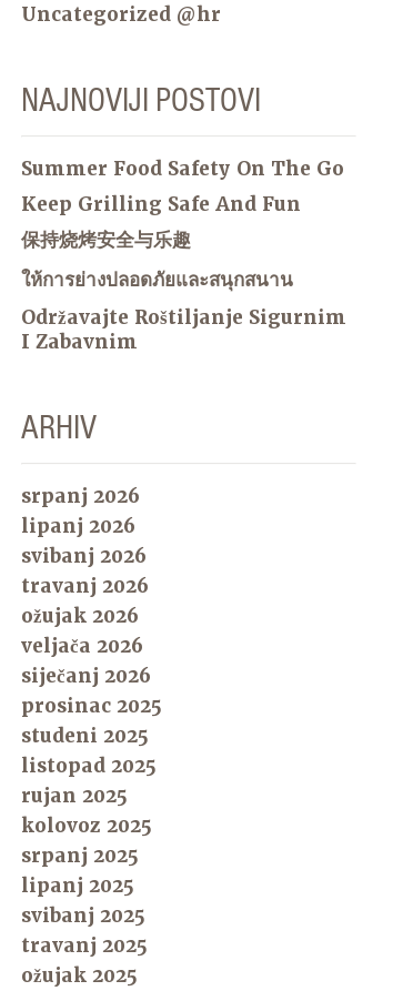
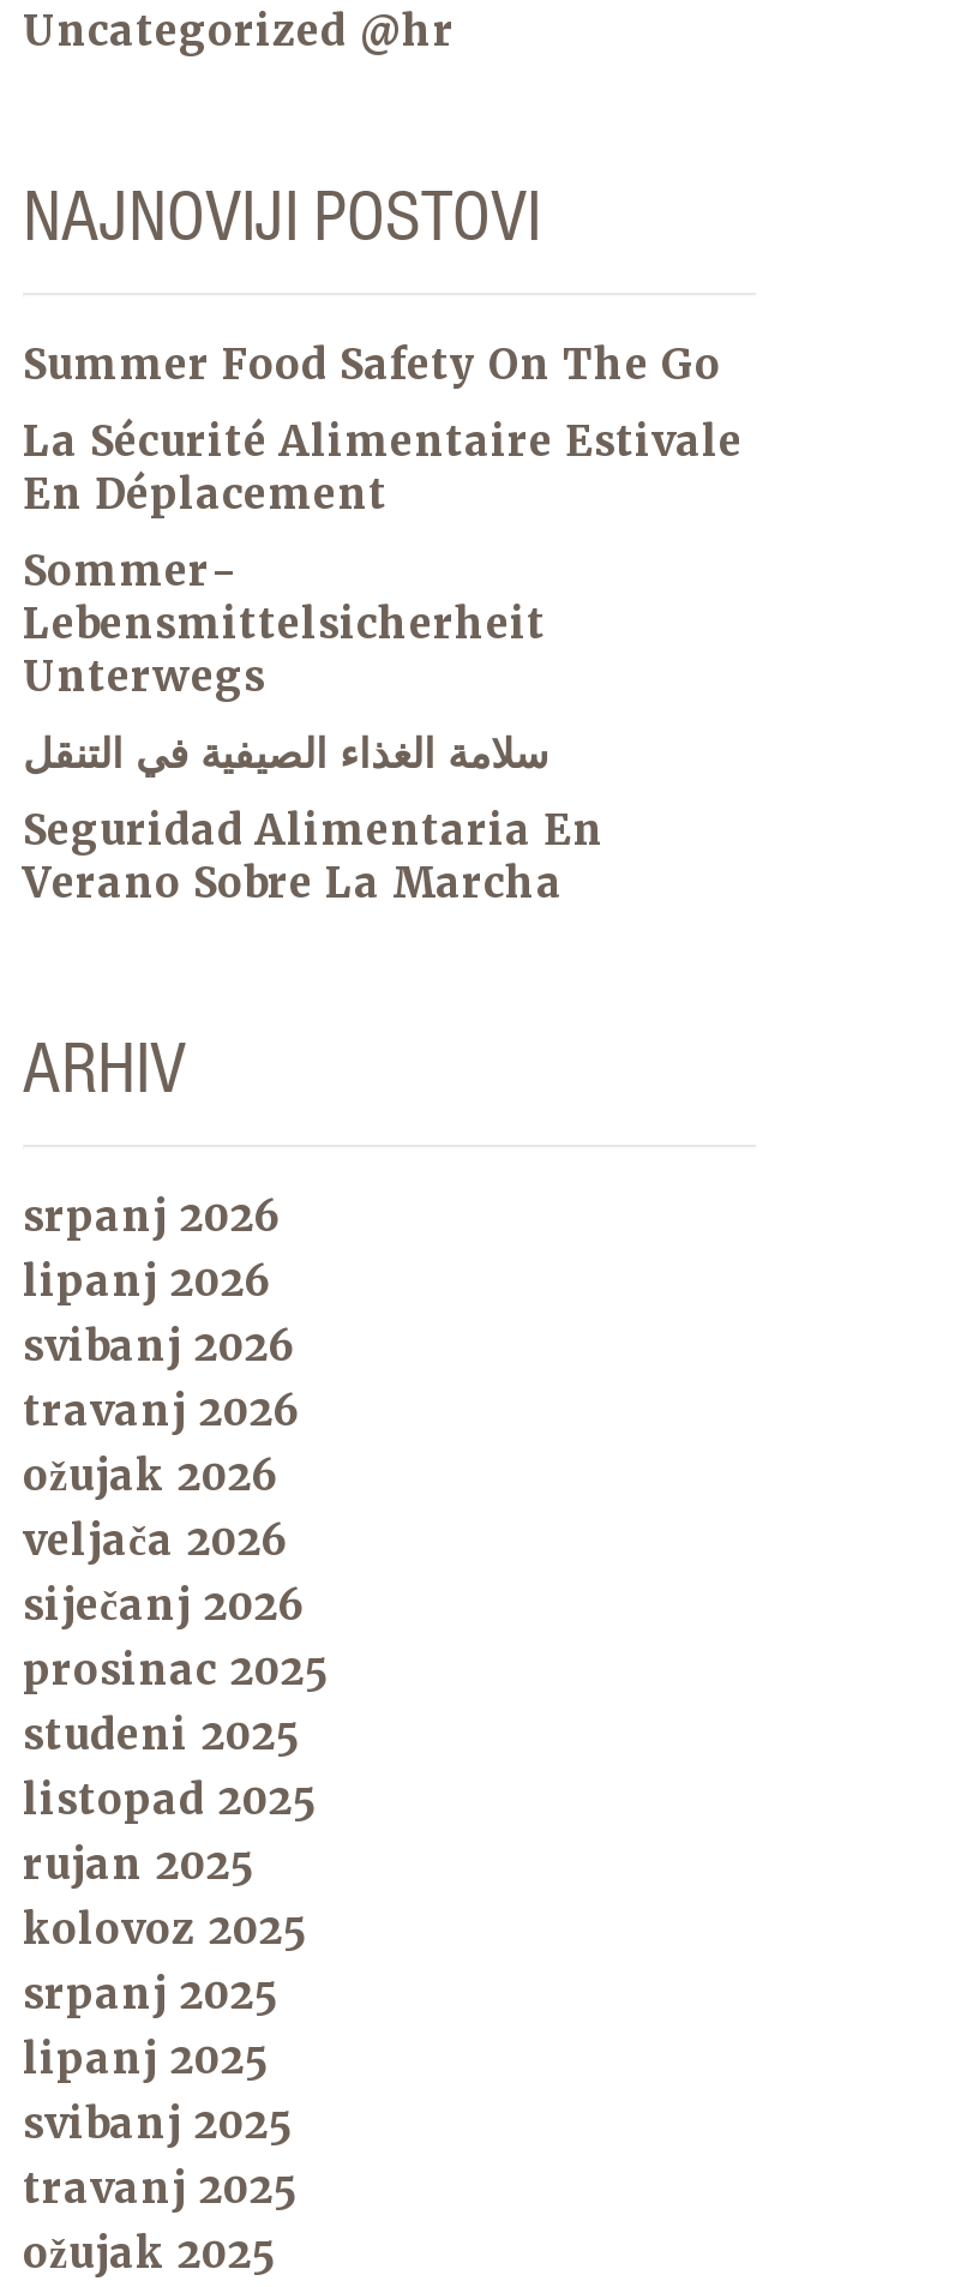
[21,192,301,217] Keep Grilling Safe And Fun -> [23,416,743,521] La Sécurité Alimentaire Estivale | En Déplacement
[21,228,191,252] 保持烧烤安全与乐趣 -> [23,545,546,704] Sommer- | Lebensmittelsicherheit | Unterwegs
[21,268,293,292] ให้การย่างปลอดภัยและสนุกสนาน -> [23,728,548,781] سلامة الغذاء الصيفية في التنقل
[21,306,346,354] Održavajte Roštiljanje Sigurnim | I Zabavnim -> [23,805,603,910] Seguridad Alimentaria En | Verano Sobre La Marcha

